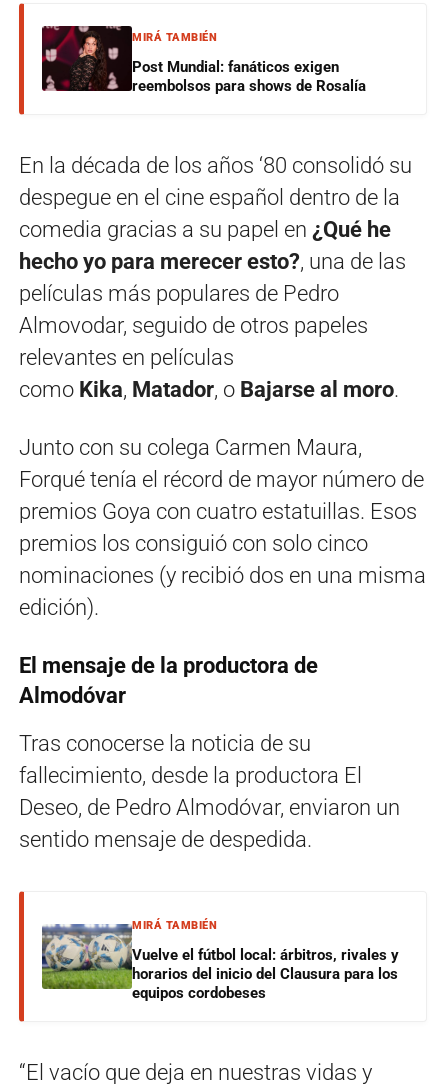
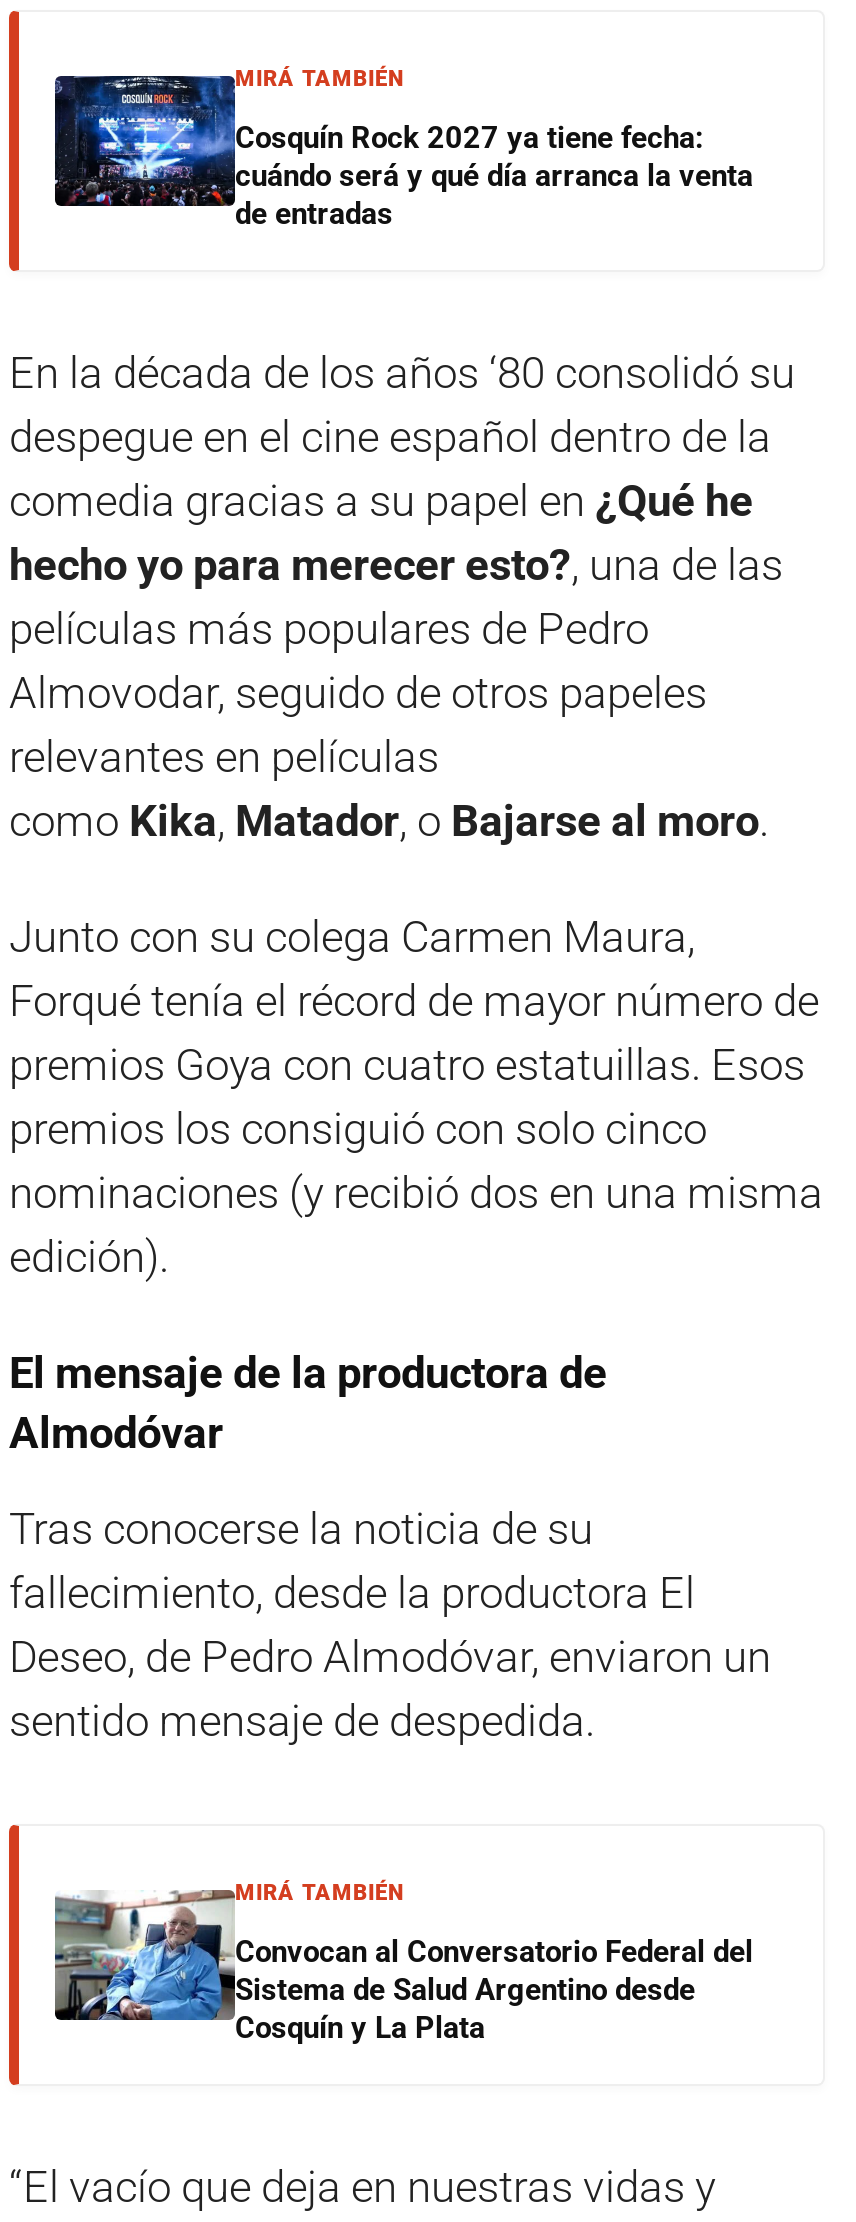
[41,25,366,95] [image] | Post Mundial: fanáticos exigen | reembolsos para shows de Rosalía -> [53,56,753,232] [image] | Cosquín Rock 2027 ya tiene fecha: | cuándo será y qué día arranca la venta | de entradas
[42,923,399,1002] [image] | Vuelve el fútbol local: árbitros, rivales y | horarios del inicio del Clausura para los | equipos cordobeses -> [53,1890,753,2046] [image] | Convocan al Conversatorio Federal del | Sistema de Salud Argentino desde | Cosquín y La Plata

